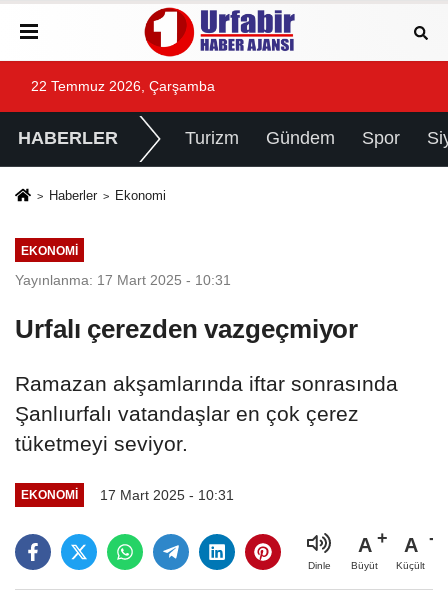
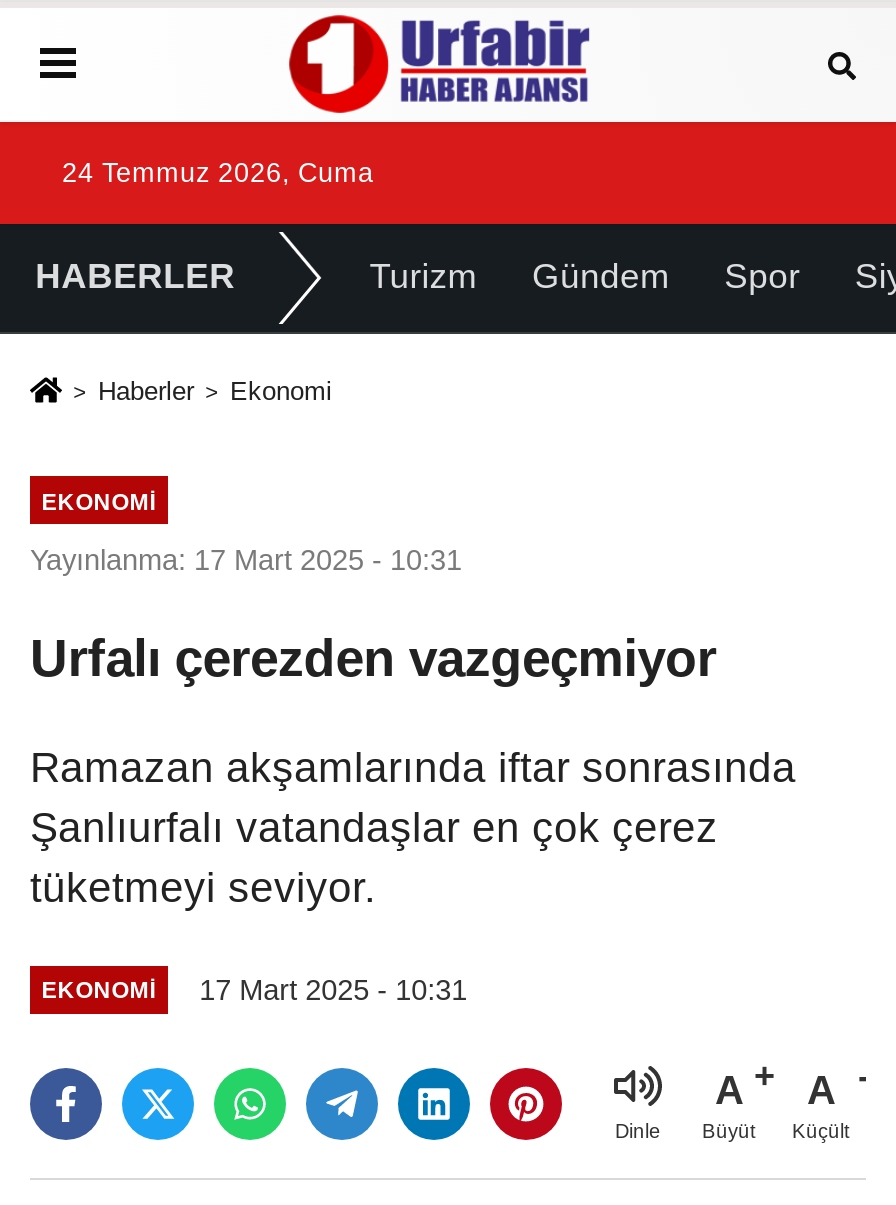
[31,79,215,94] 22 Temmuz 2026, Çarşamba -> [62,158,374,188] 24 Temmuz 2026, Cuma

